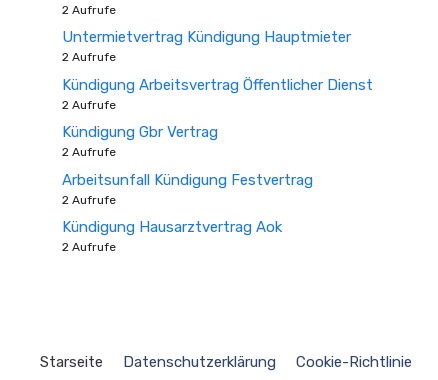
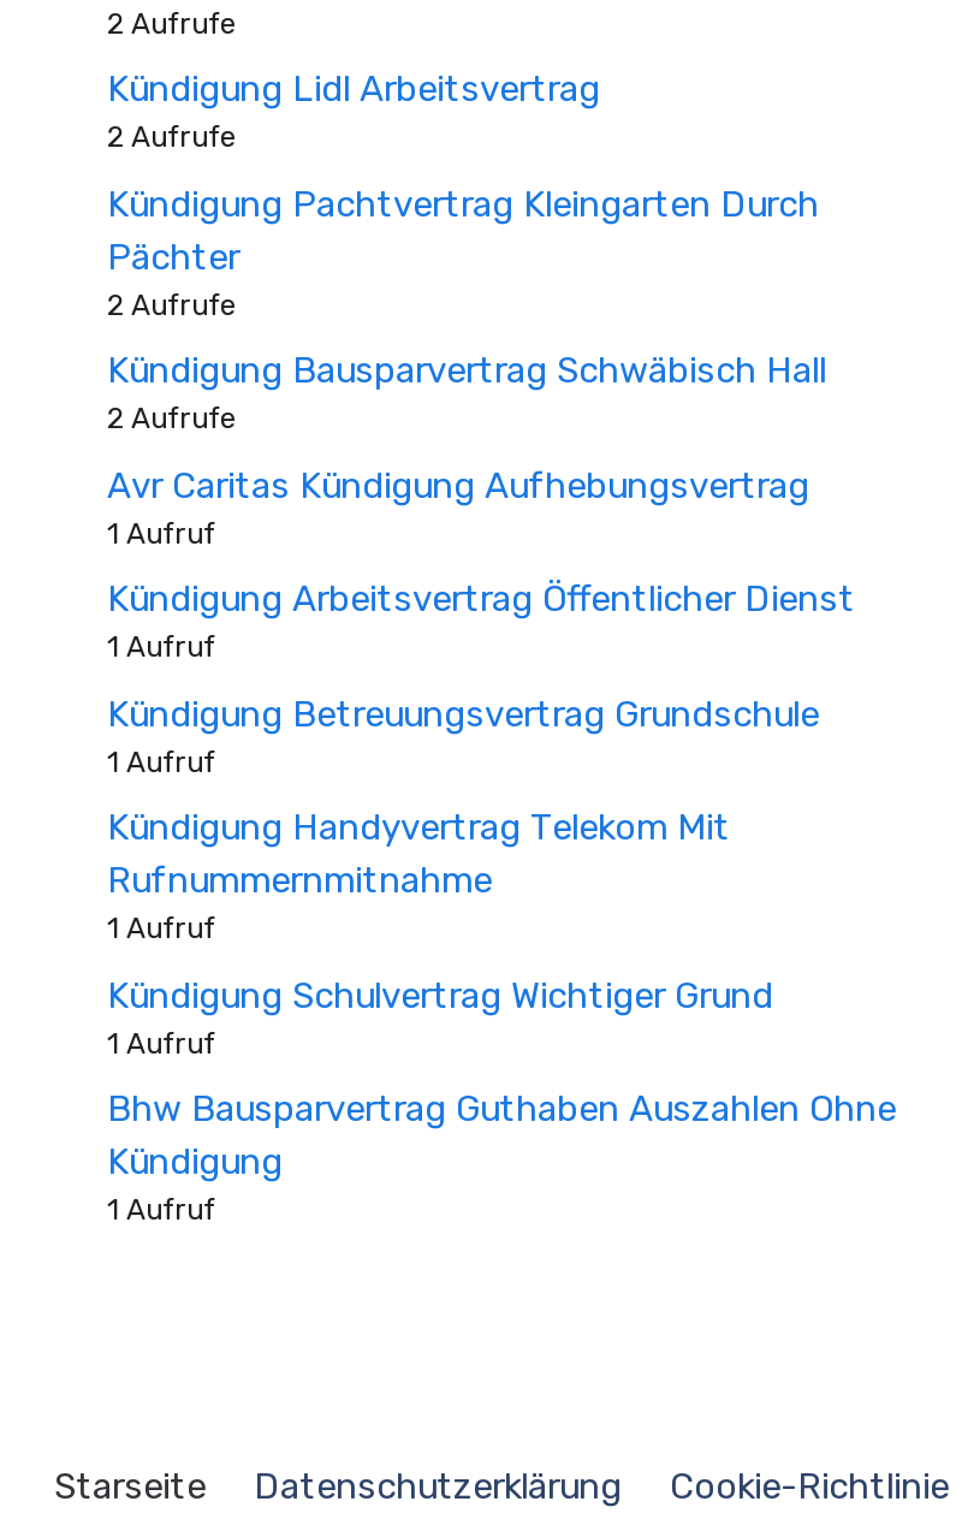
[62,28,351,46] Untermietvertrag Kündigung Hauptmieter -> [107,67,600,111] Kündigung Lidl Arbeitsvertrag
none -> [107,182,826,550] Kündigung Pachtvertrag Kleingarten Durch | Pächter | 2 Aufrufe | Kündigung Bausparvertrag Schwäbisch Hall | 2 Aufrufe | Avr Caritas Kündigung Aufhebungsvertrag | 1 Aufruf
[62,97,313,254] 2 Aufrufe | Kündigung Gbr Vertrag | 2 Aufrufe | Arbeitsunfall Kündigung Festvertrag | 2 Aufrufe | Kündigung Hausarztvertrag Aok | 2 Aufrufe -> [107,630,896,1227] 1 Aufruf | Kündigung Betreuungsvertrag Grundschule | 1 Aufruf | Kündigung Handyvertrag Telekom Mit | Rufnummernmitnahme | 1 Aufruf | Kündigung Schulvertrag Wichtiger Grund | 1 Aufruf | Bhw Bausparvertrag Guthaben Auszahlen Ohne | Kündigung | 1 Aufruf

